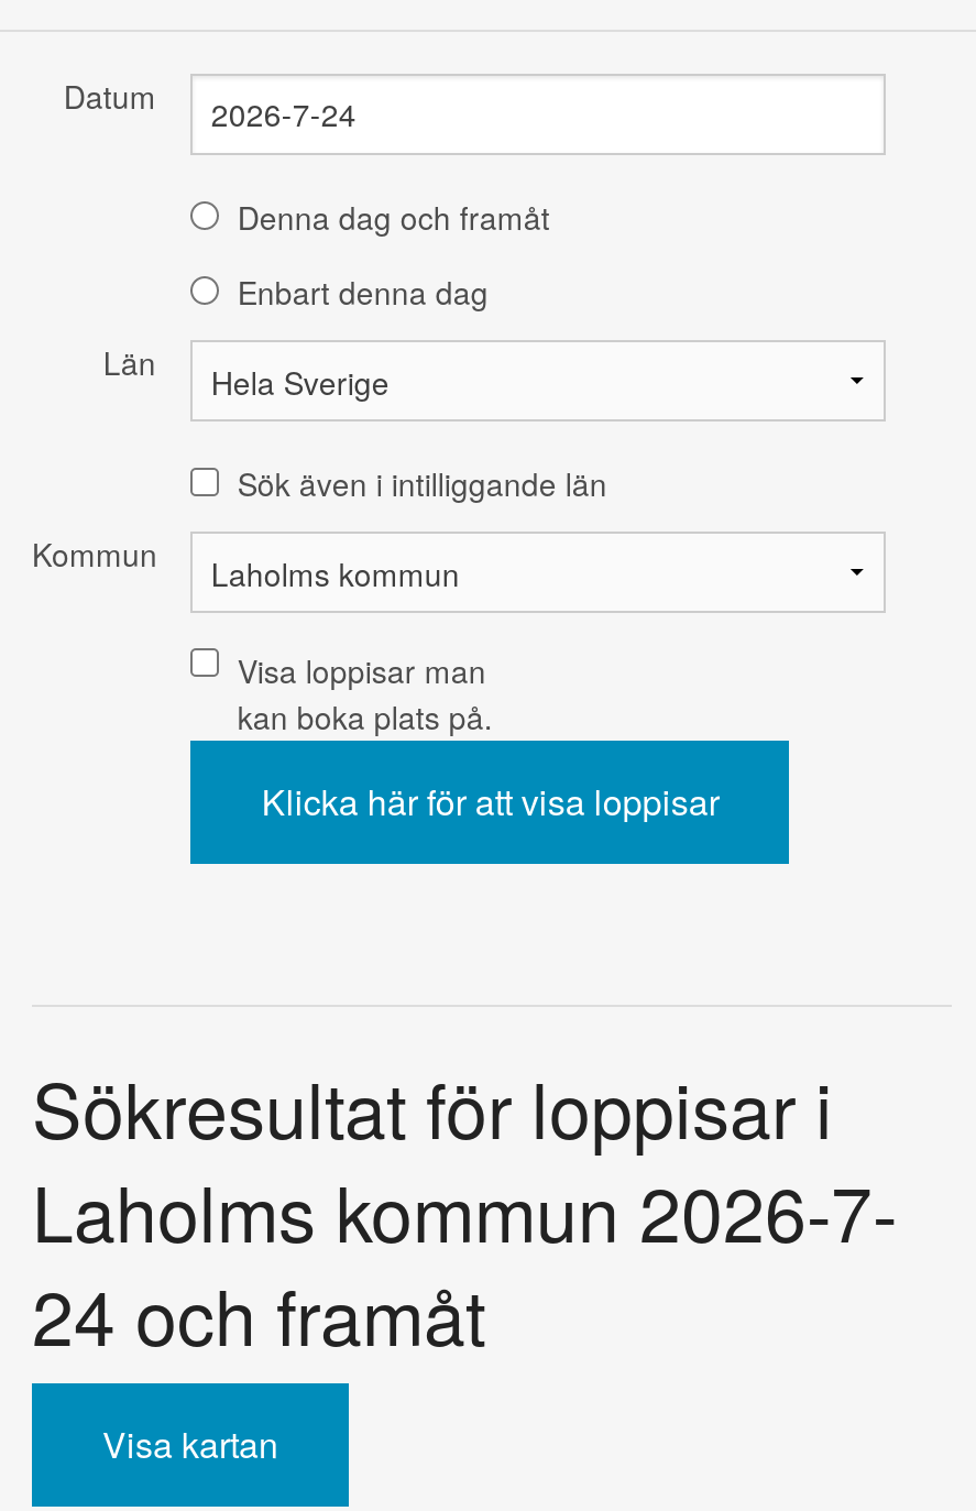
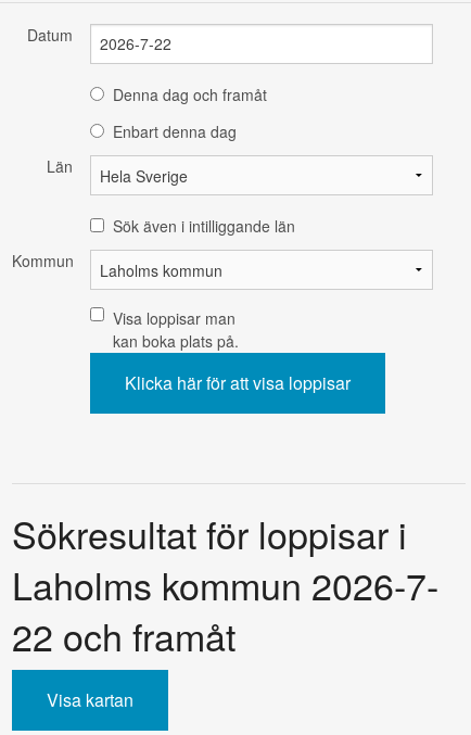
[32,1260,485,1368] 24 och framåt -> [12,609,235,662] 22 och framåt

